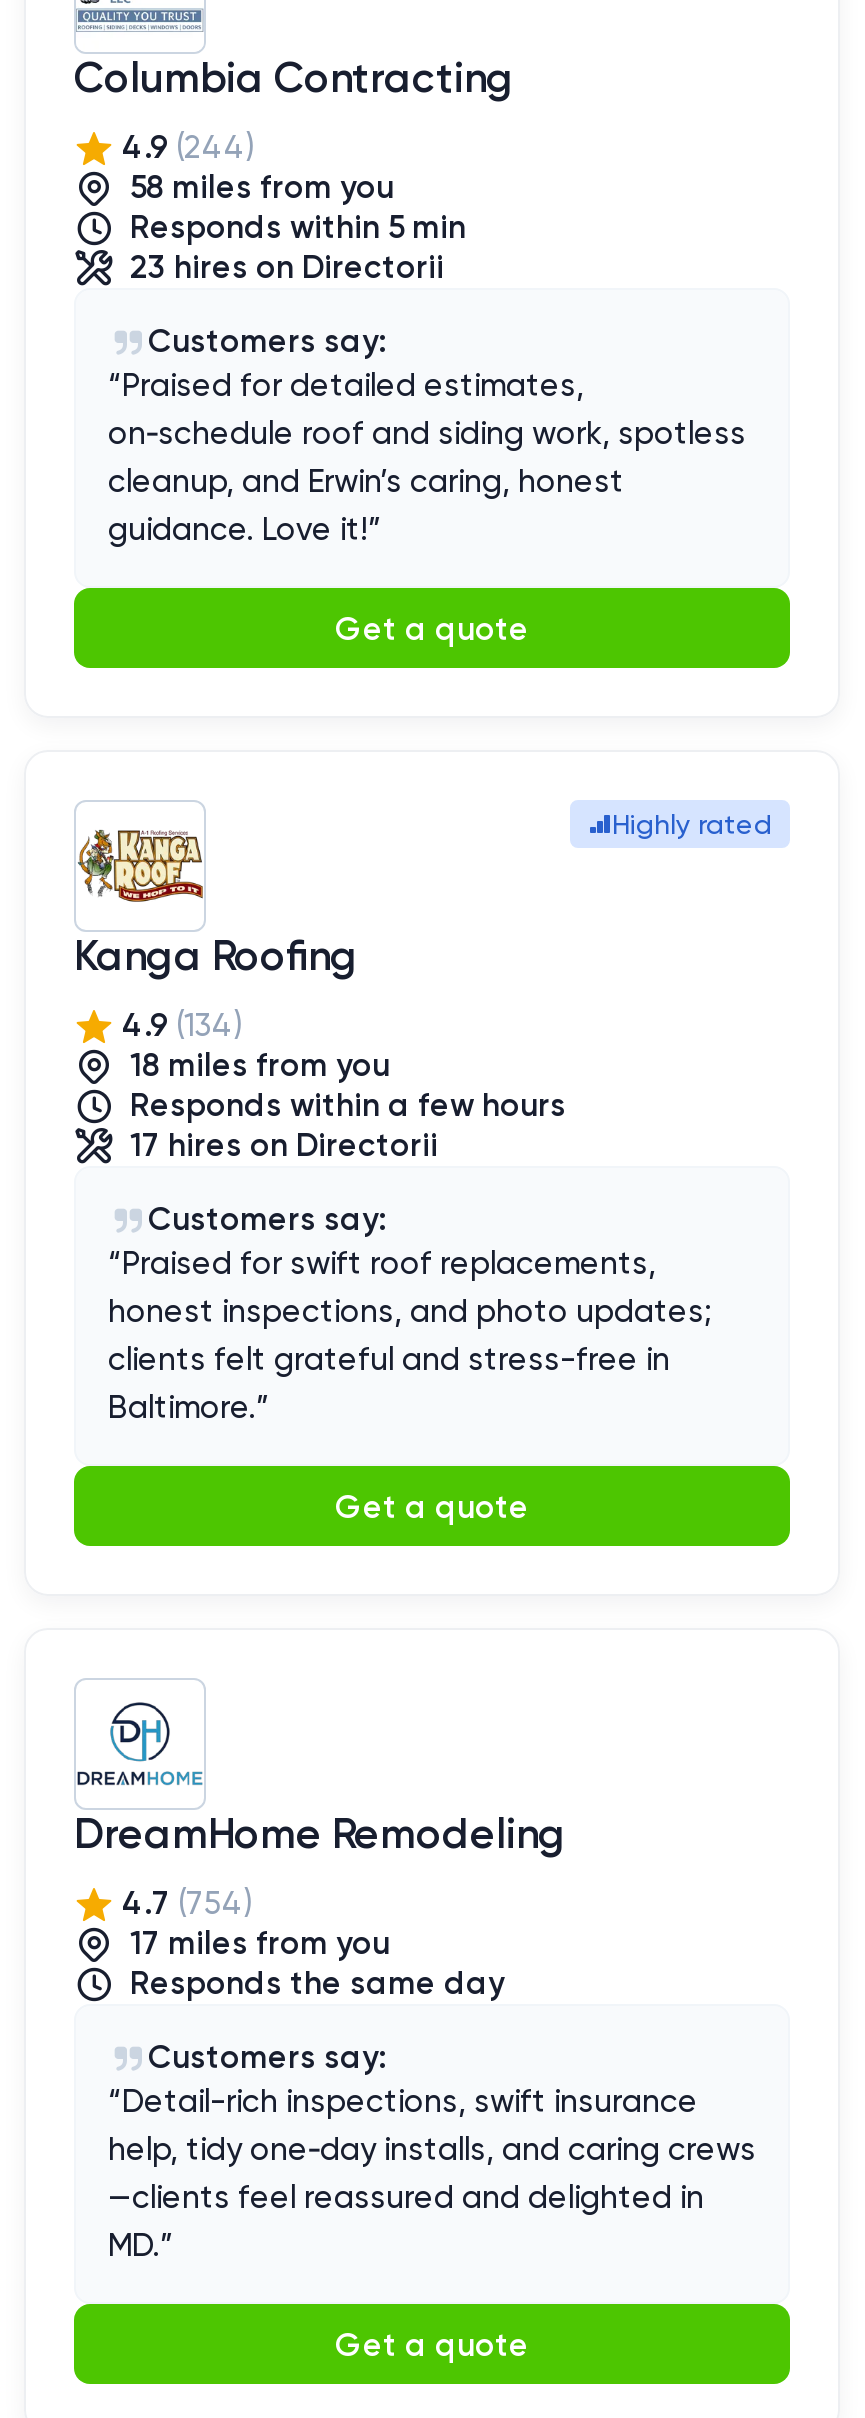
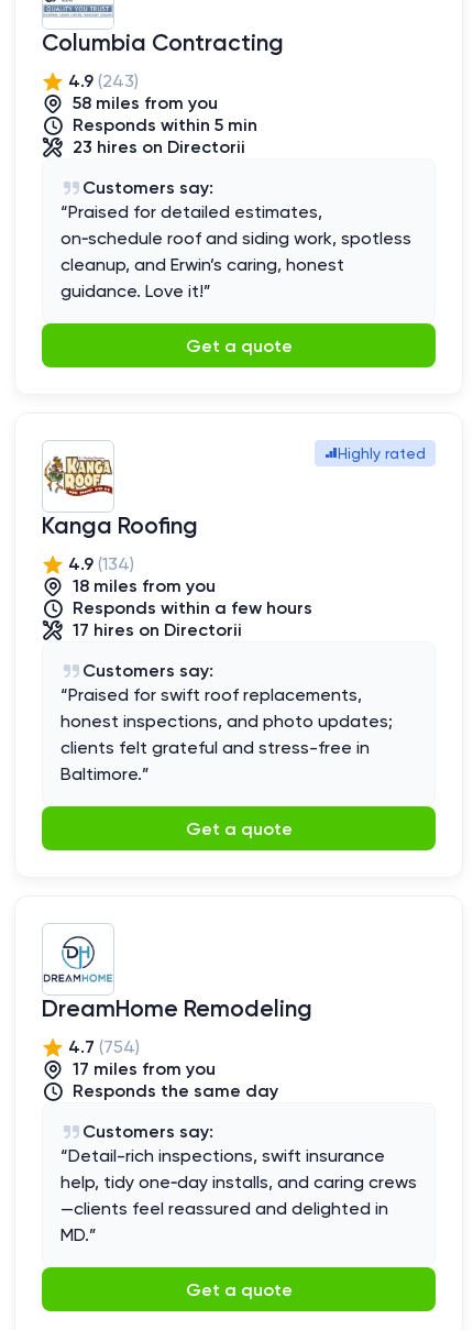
[122,128,254,166] 4.9 (244) -> [68,70,139,91] 4.9 (243)

